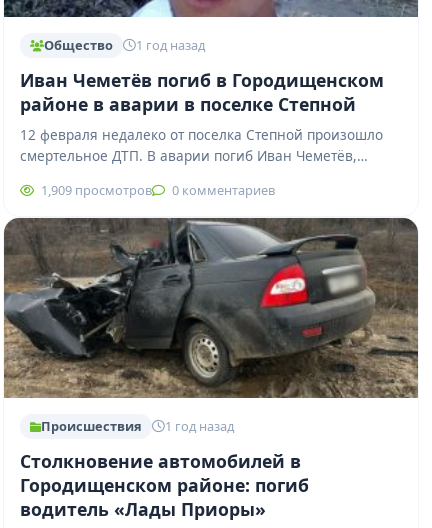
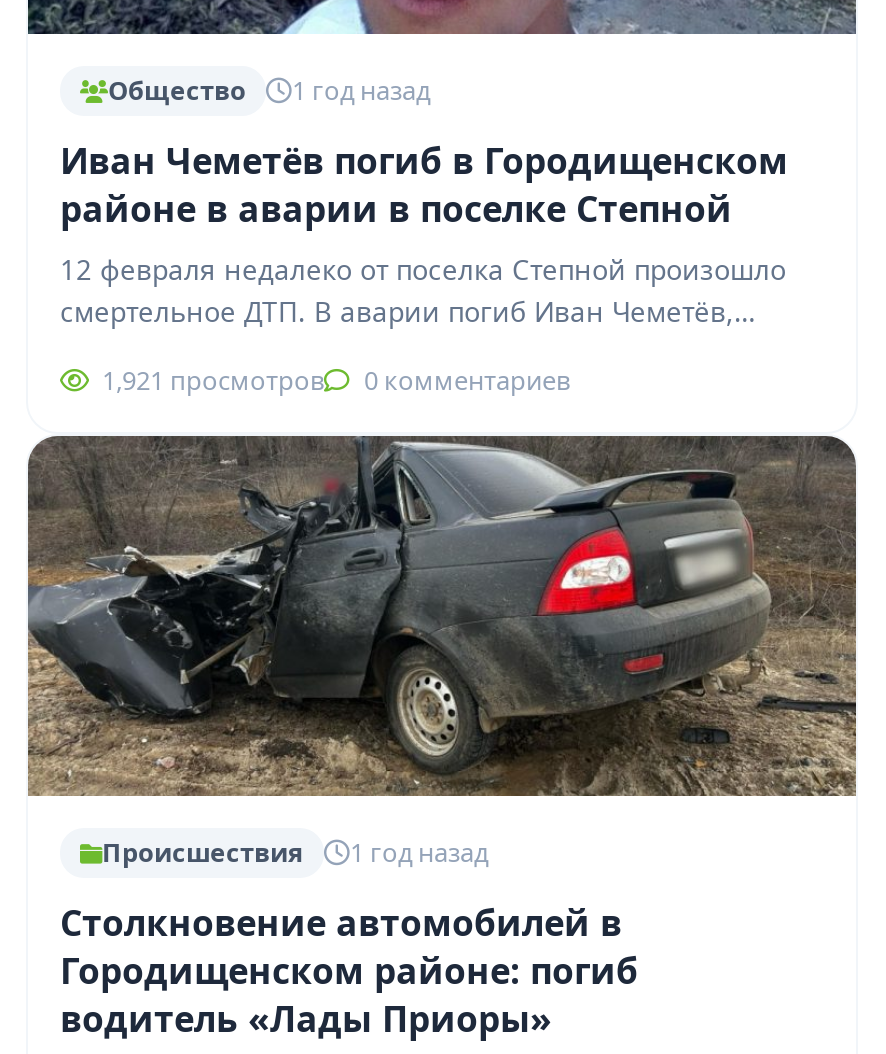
[38,181,275,199] 1,909 просмотров 0 комментариев -> [96,362,570,398] 1,921 просмотров 0 комментариев

